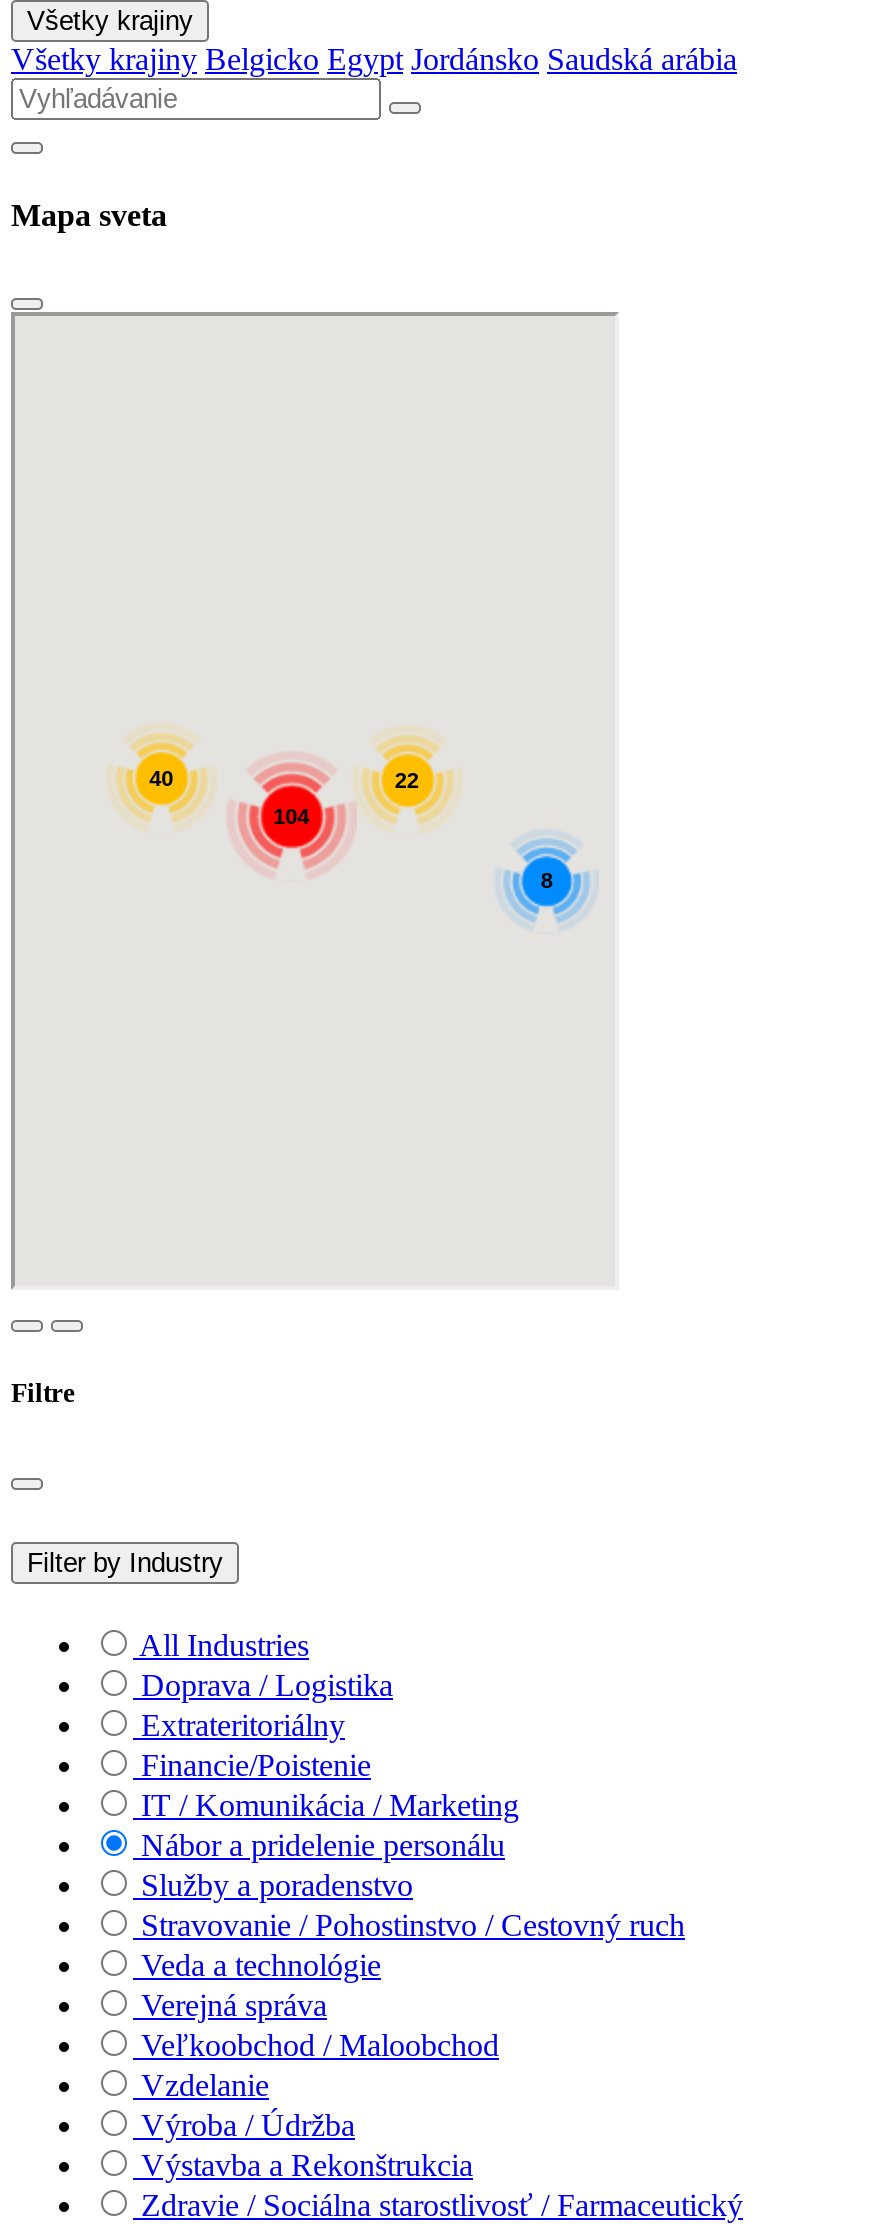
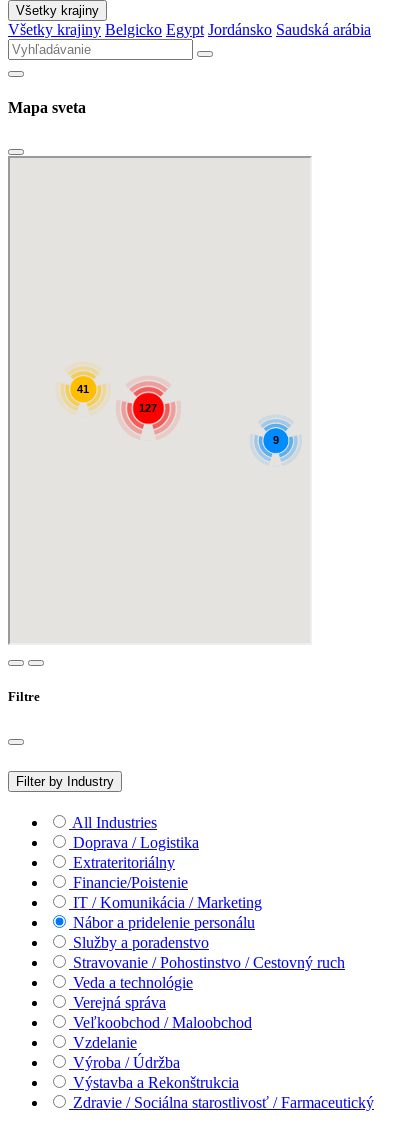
[353,726,463,832] [image] -> none

